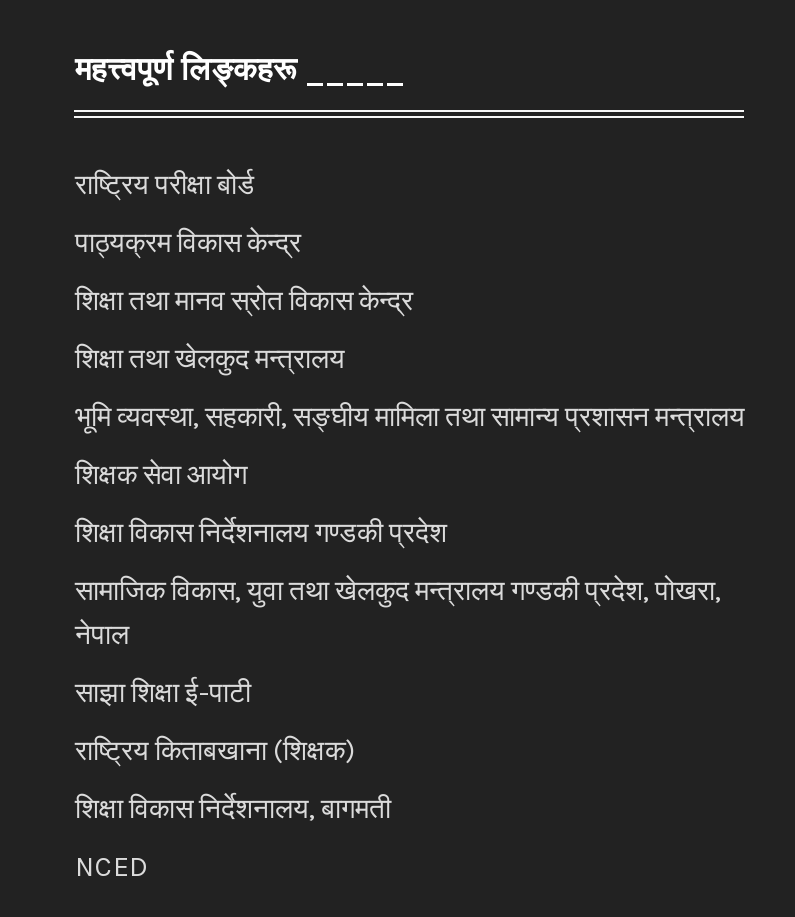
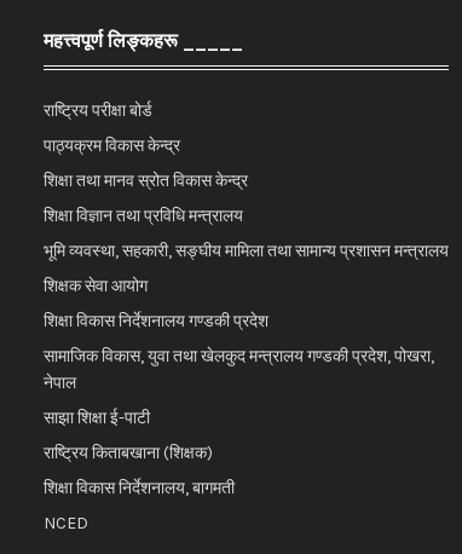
[75,342,345,376] शिक्षा तथा खेलकुद मन्त्रालय -> [44,206,244,226] शिक्षा विज्ञान तथा प्रविधि मन्त्रालय

